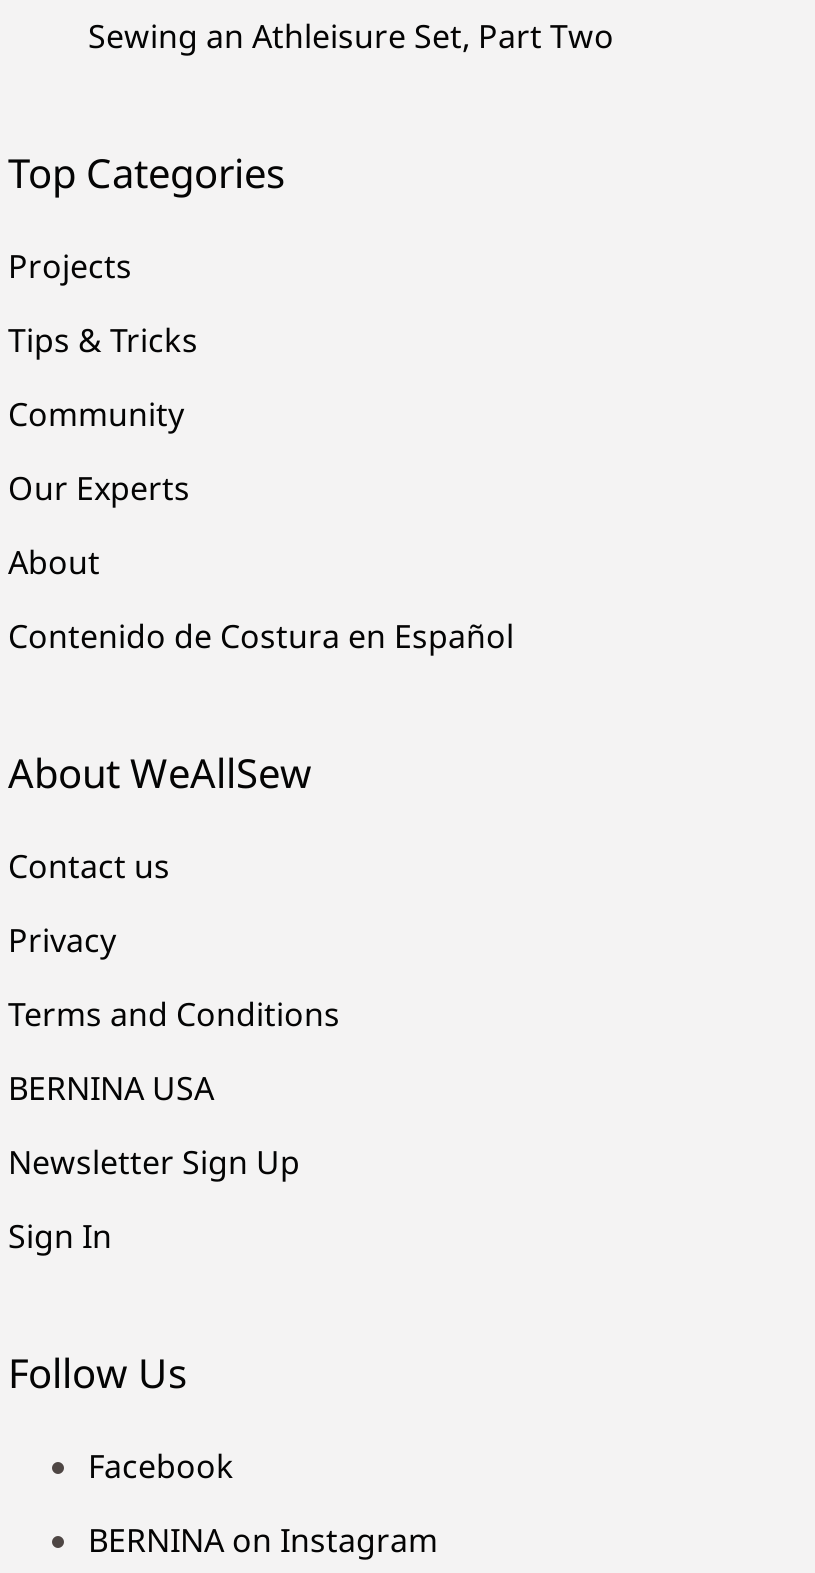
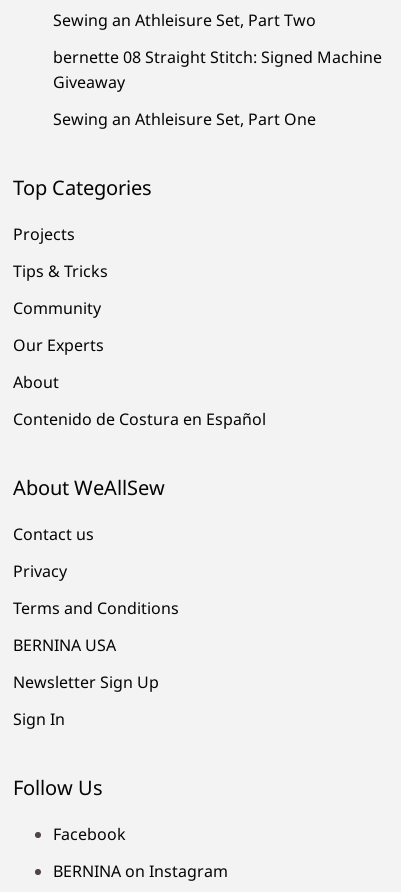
none -> [53,46,382,130] bernette 08 Straight Stitch: Signed Machine | Giveaway | Sewing an Athleisure Set, Part One

